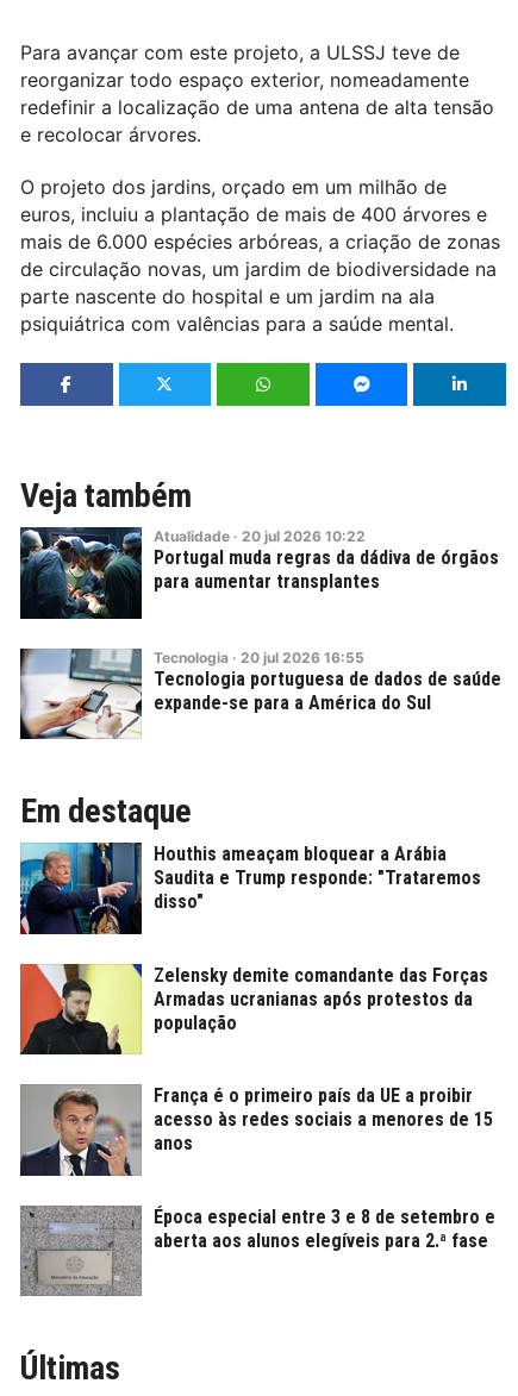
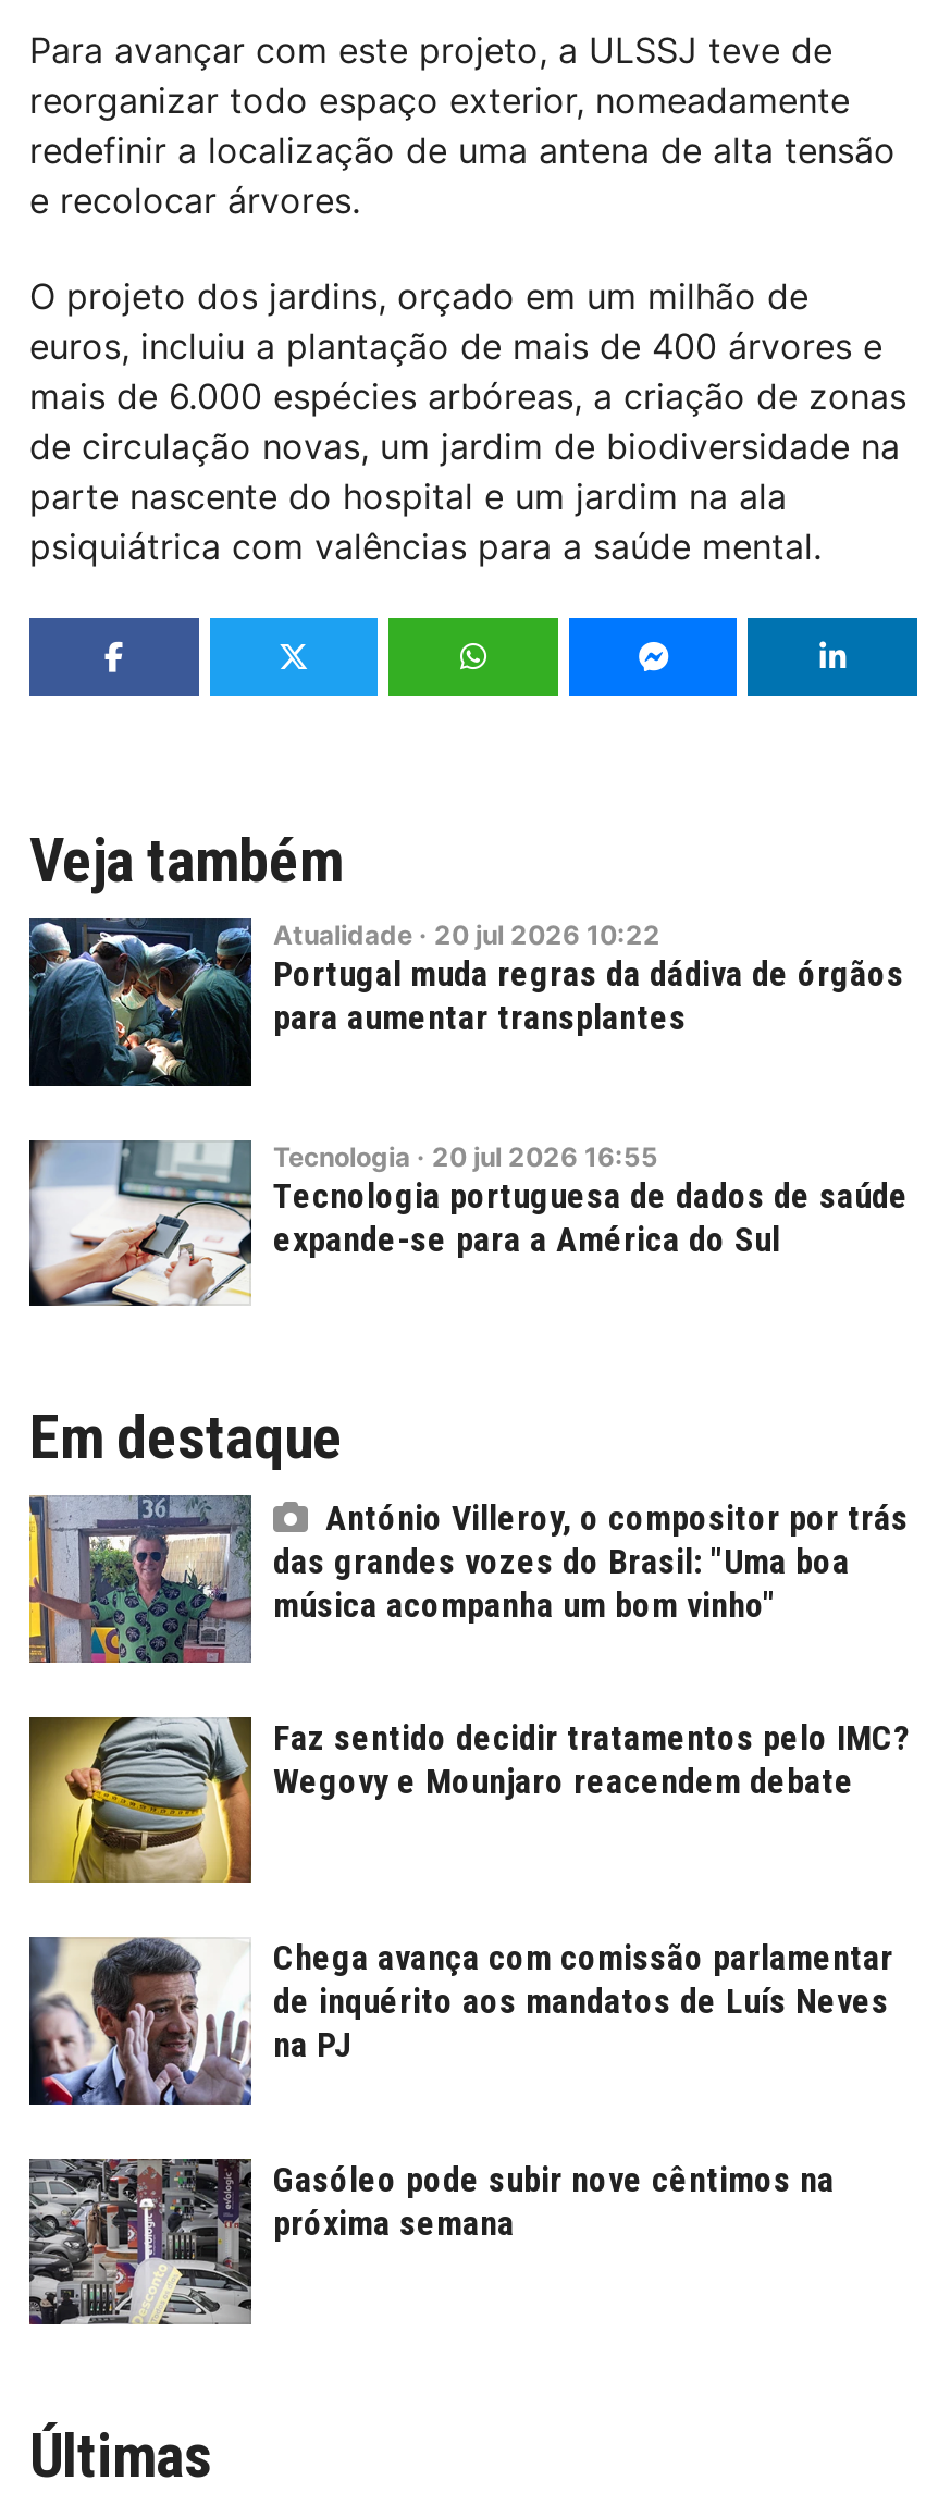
[19,843,481,935] [image] | Houthis ameaçam bloquear a Arábia | Saudita e Trump responde: "Trataremos | disso" -> [27,1495,909,1665] [image] | António Villeroy, o compositor por trás | das grandes vozes do Brasil: "Uma boa | música acompanha um bom vinho"
[19,963,488,1056] [image] | Zelensky demite comandante das Forças | Armadas ucranianas após protestos da | população -> [27,1715,911,1885] [image] | Faz sentido decidir tratamentos pelo IMC? | Wegovy e Mounjaro reacendem debate
[19,1084,493,1176] [image] | França é o primeiro país da UE a proibir | acesso às redes sociais a menores de 15 | anos -> [29,1937,893,2107] [image] | Chega avança com comissão parlamentar | de inquérito aos mandatos de Luís Neves | na PJ
[20,1205,495,1296] [image] | Época especial entre 3 e 8 de setembro e | aberta aos alunos elegíveis para 2.ª fase -> [29,2158,835,2324] [image] | Gasóleo pode subir nove cêntimos na | próxima semana

